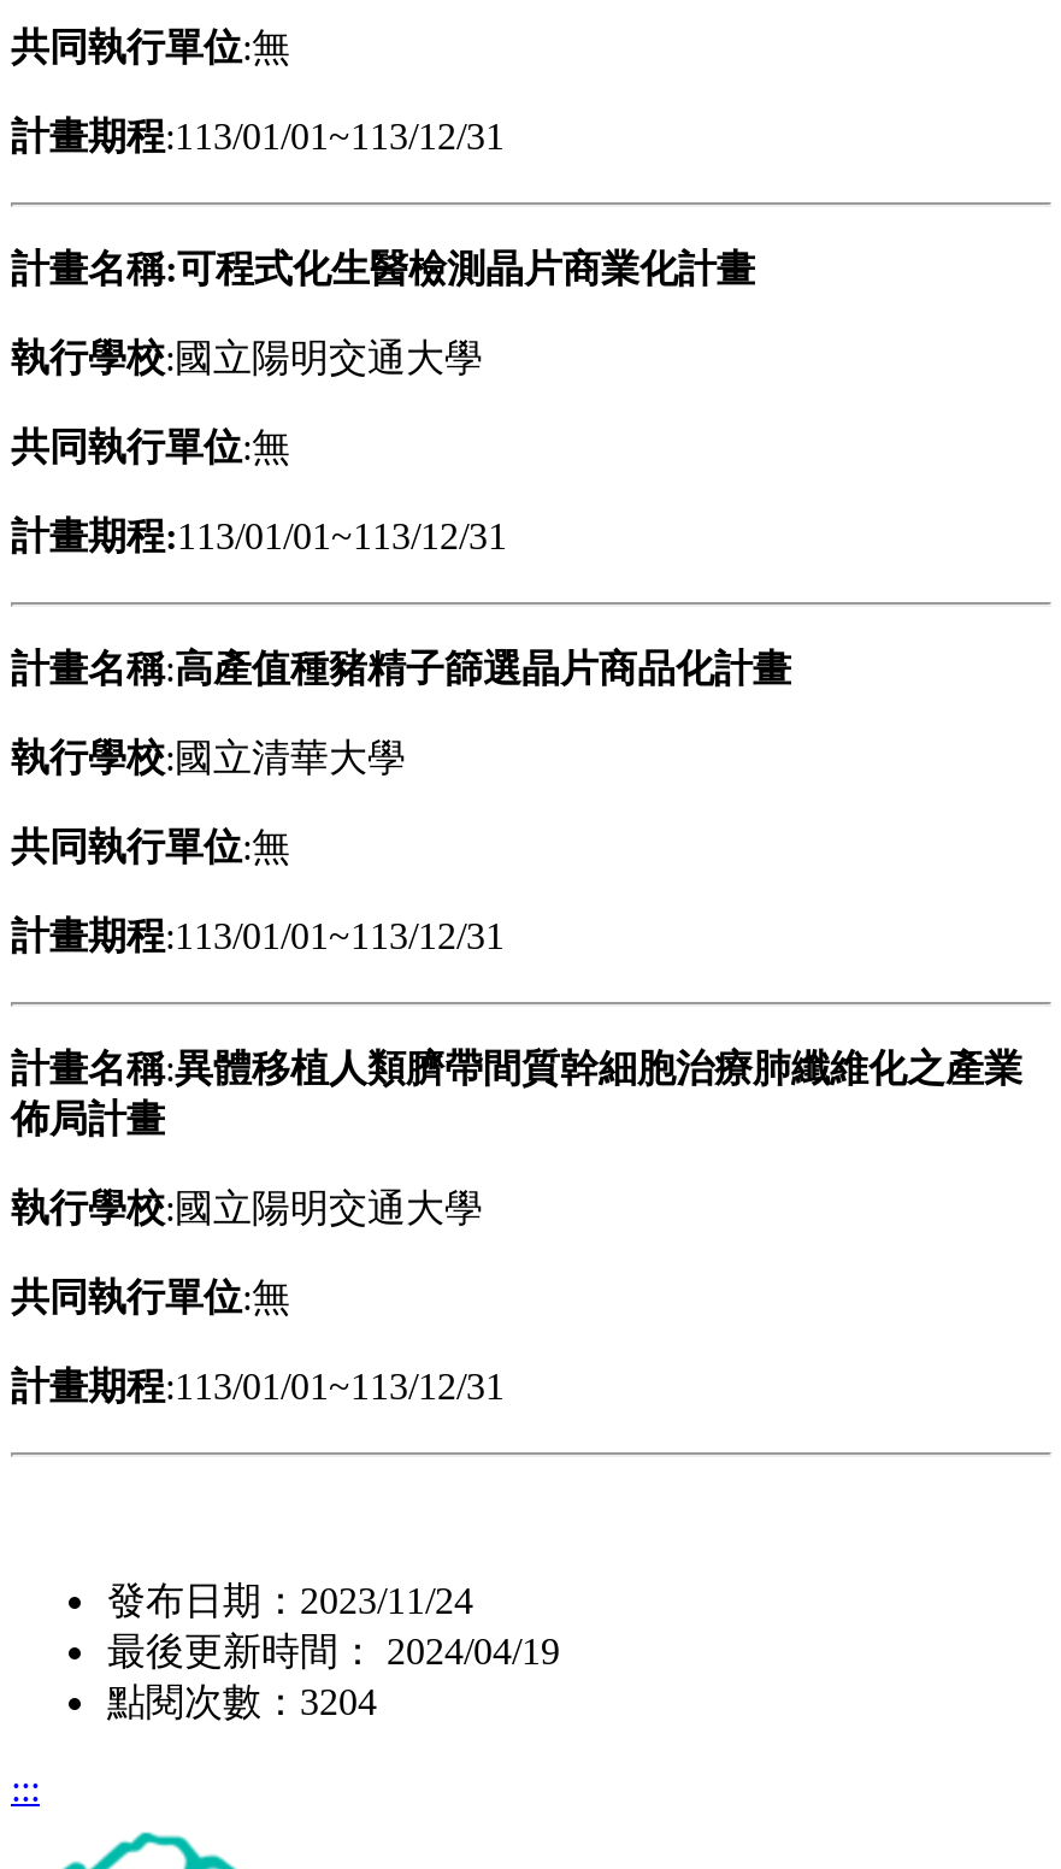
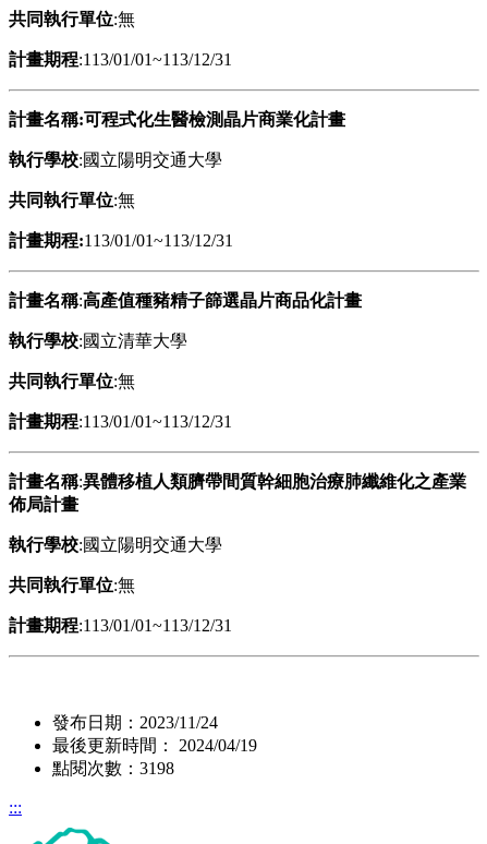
[107,1680,377,1721] 點閱次數：3204 -> [52,759,174,777] 點閱次數：3198

